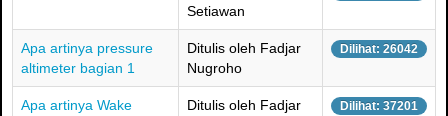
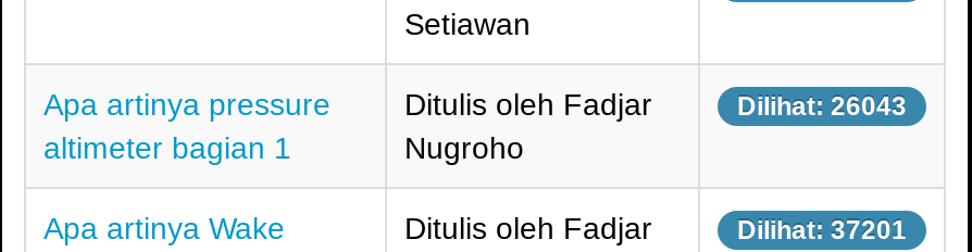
[340,42,418,56] Dilihat: 26042 -> [737,92,907,122] Dilihat: 26043

